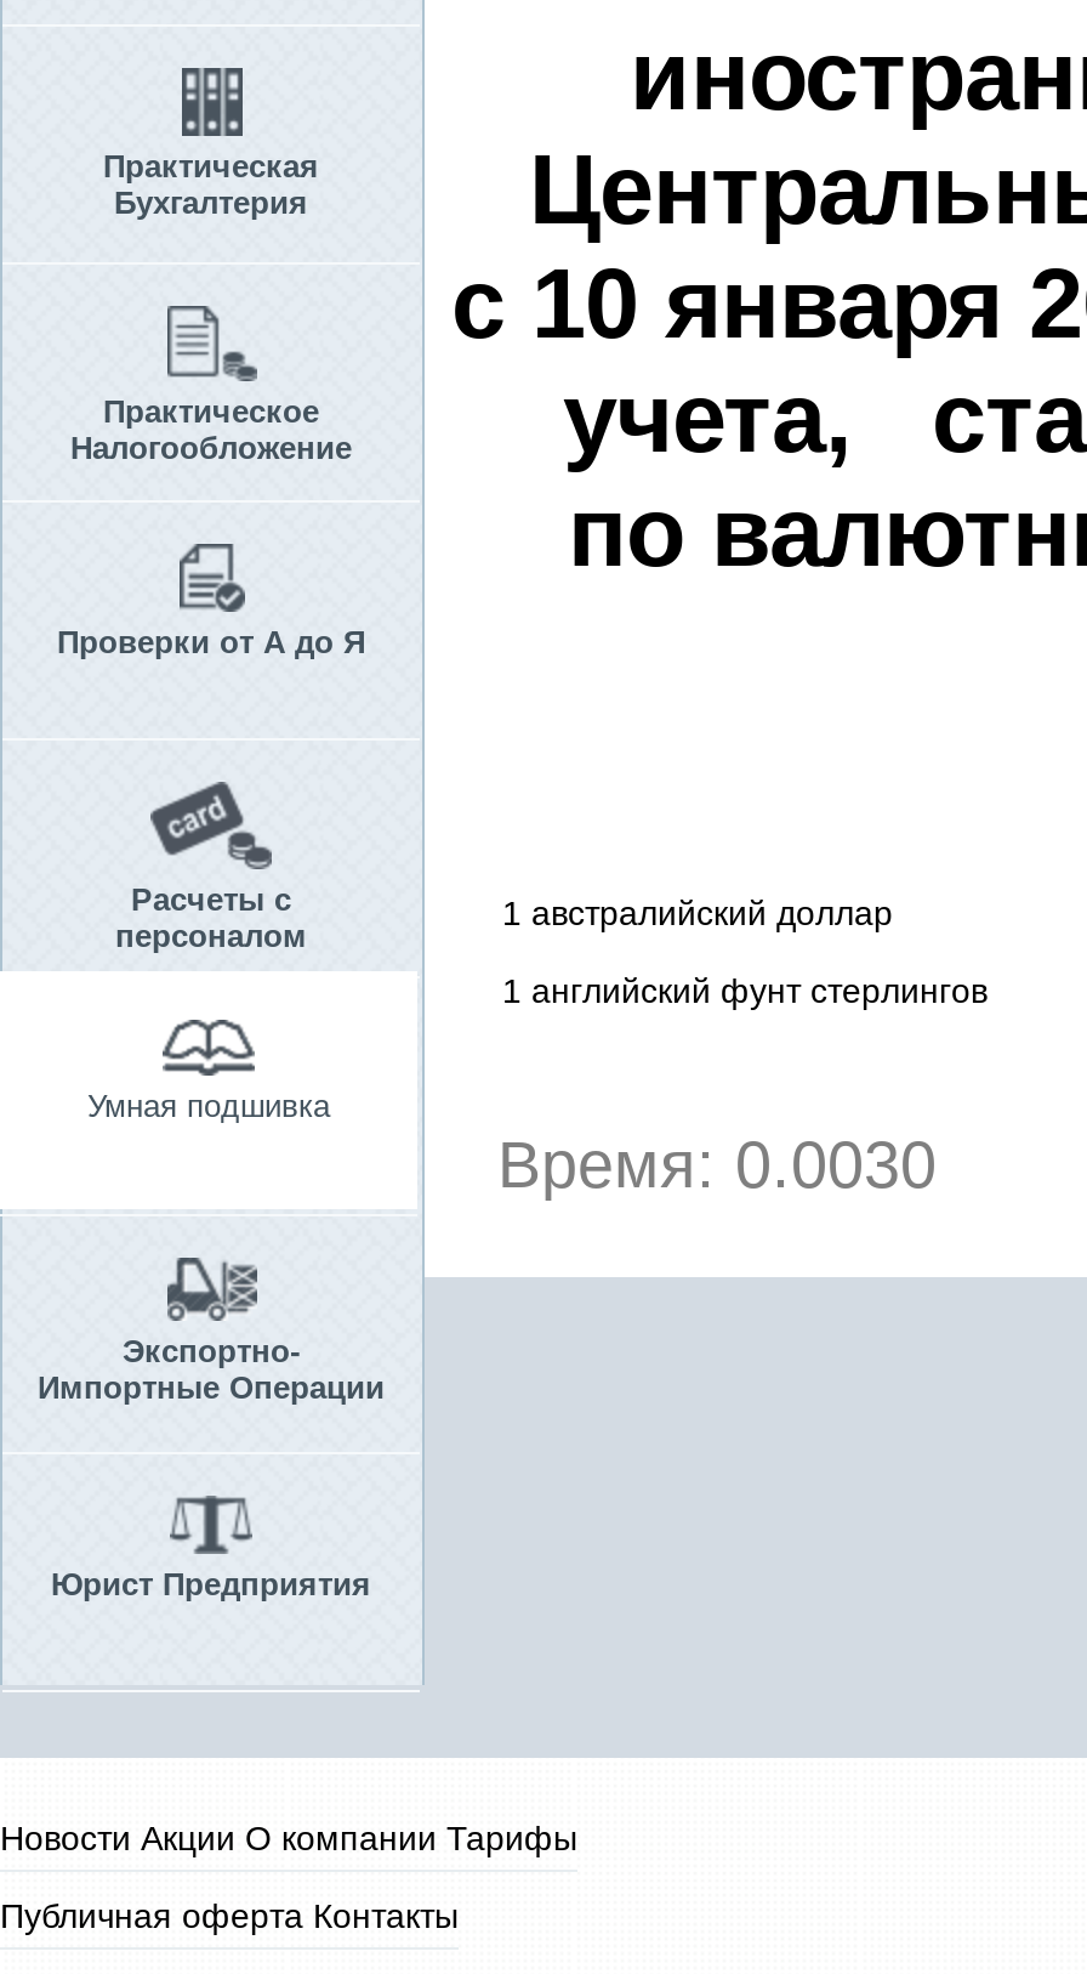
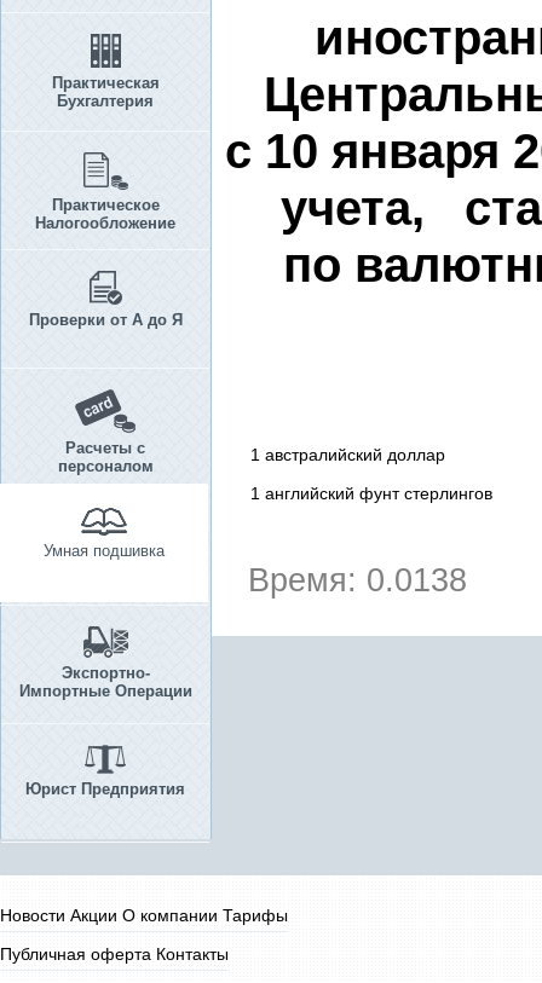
[497,1129,937,1202] Время: 0.0030 -> [248,562,467,599] Время: 0.0138

